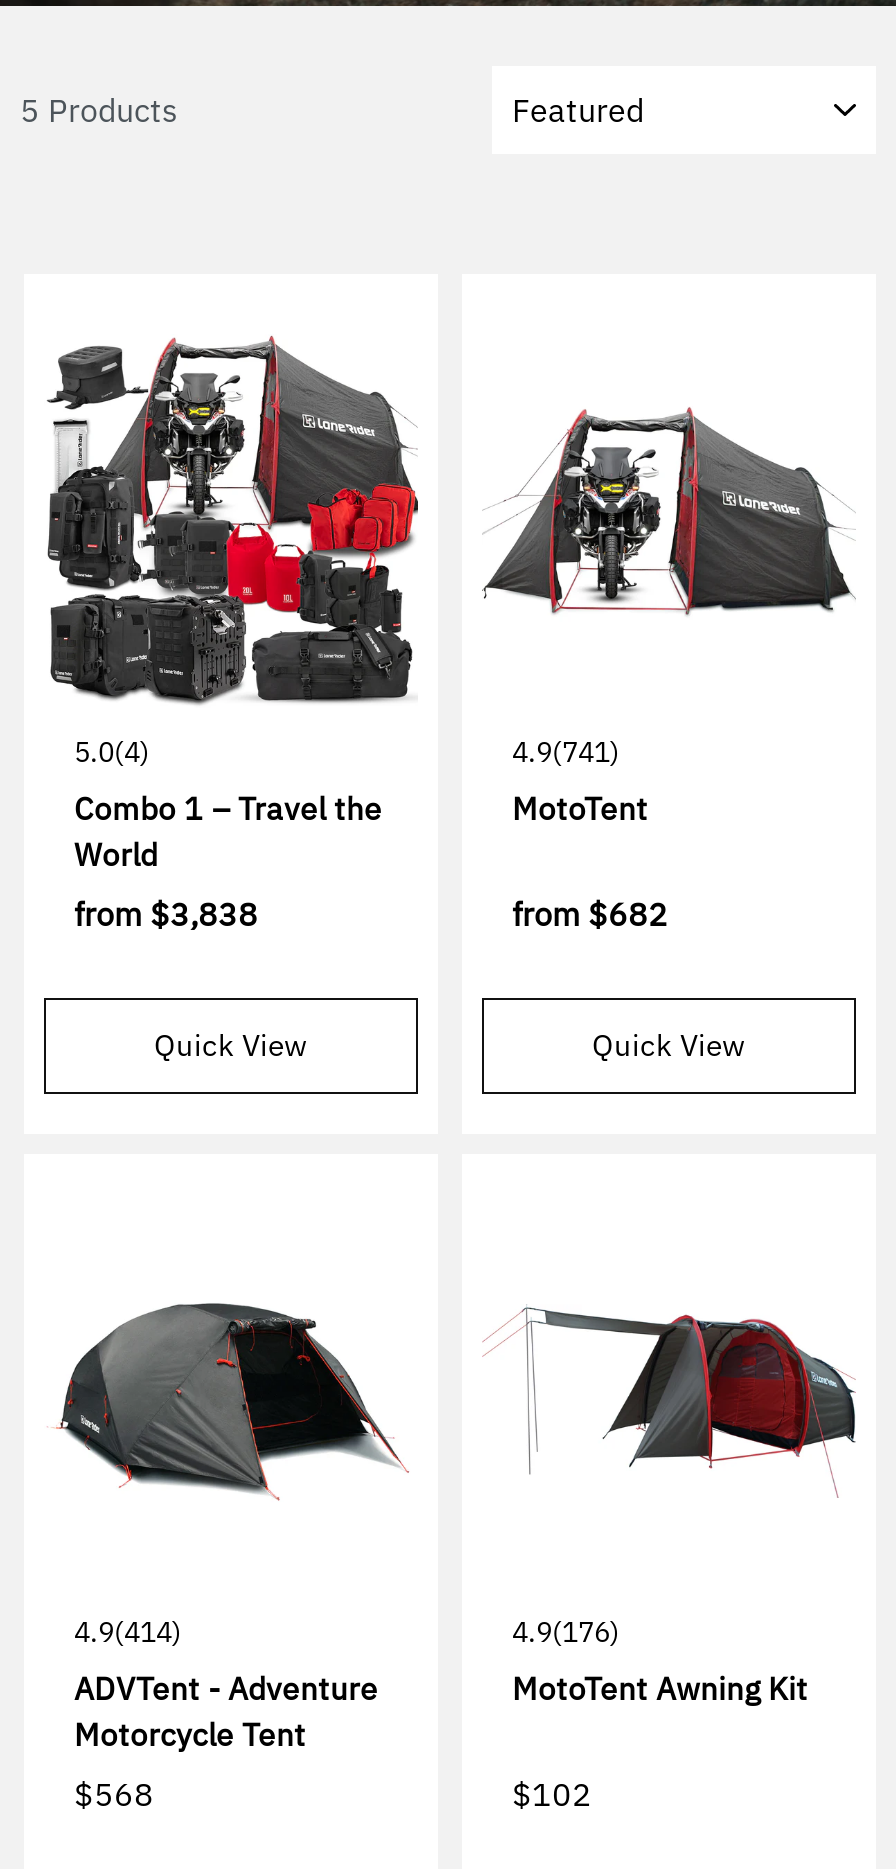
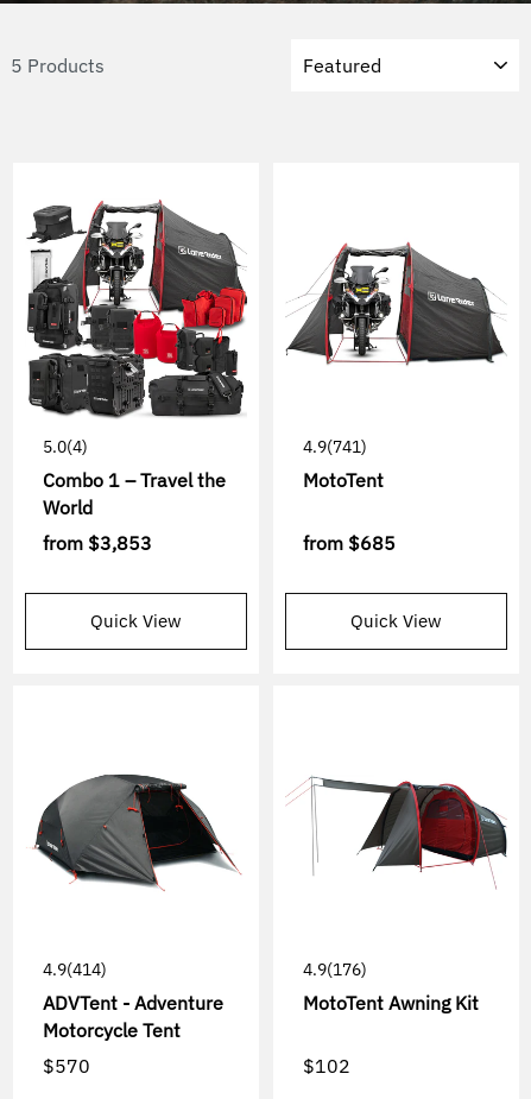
[74,894,258,934] from $3,838 -> [43,531,152,555] from $3,853
[512,894,668,934] from $682 -> [303,531,396,555] from $685
[74,1774,154,1814] $568 -> [43,1054,90,1078] $570

